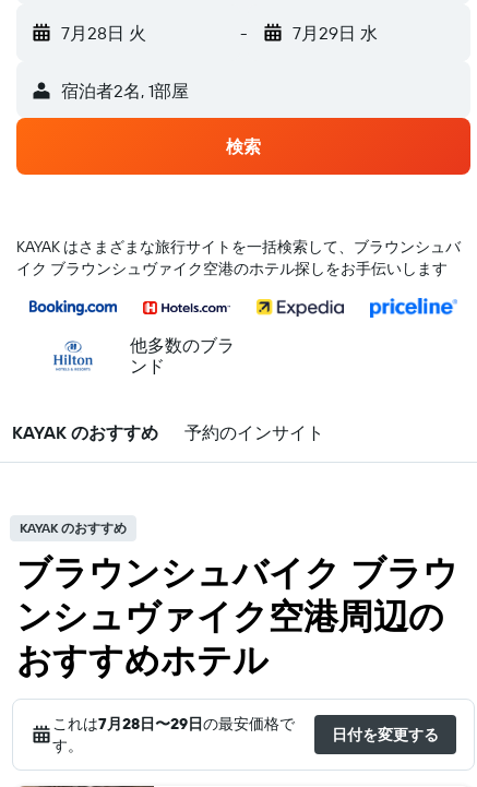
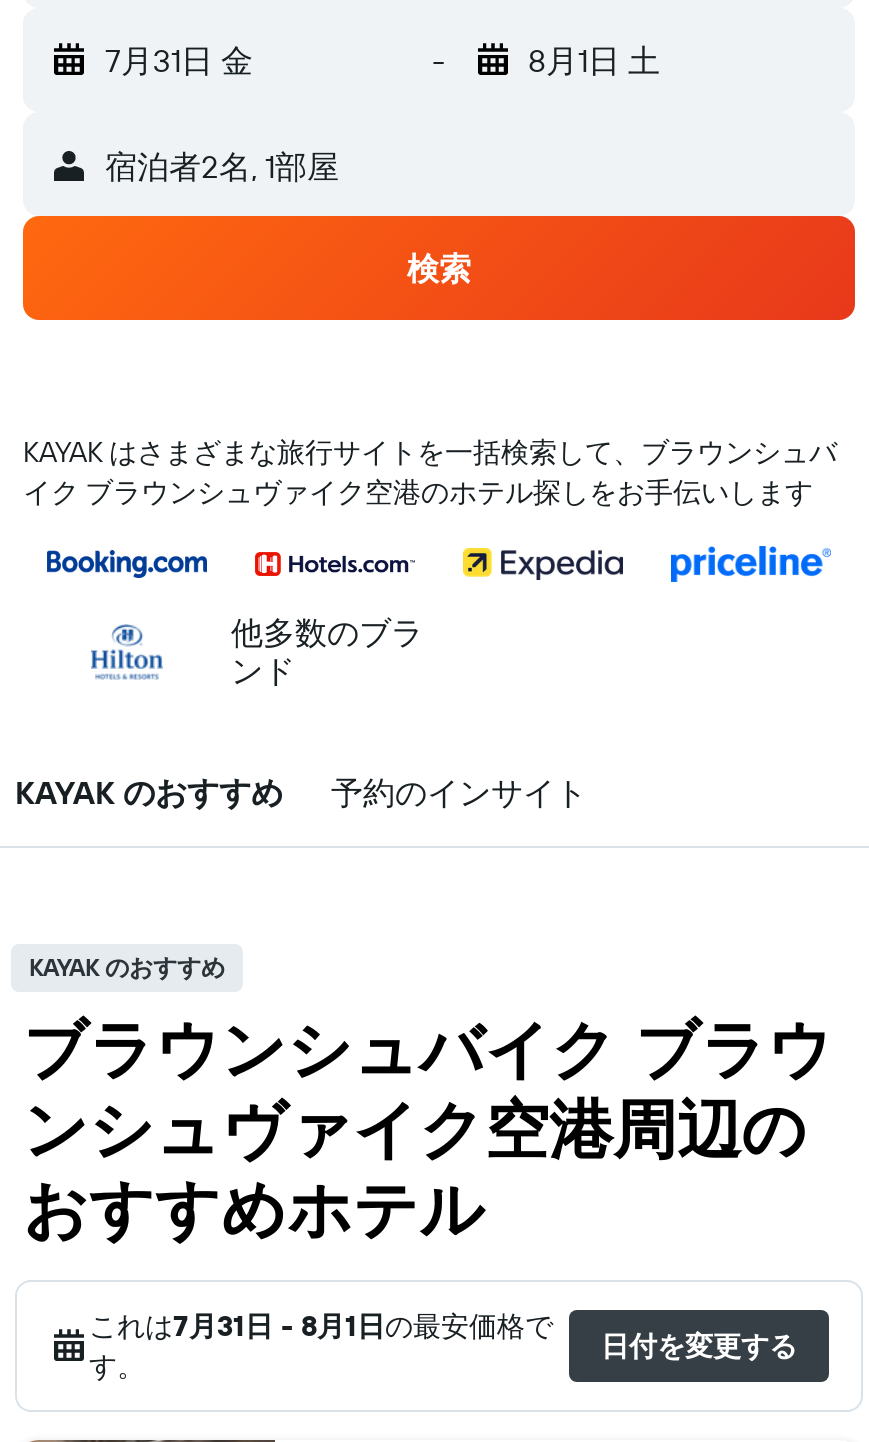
[61,22,146,44] 7月28日 火 -> [105,40,253,80] 7月31日 金
[292,22,377,44] 7月29日 水 -> [528,40,660,80] 8月1日 土
[52,714,295,734] これは7月28日〜29日の最安価格で -> [89,1308,553,1344] これは7月31日 - 8月1日の最安価格で

